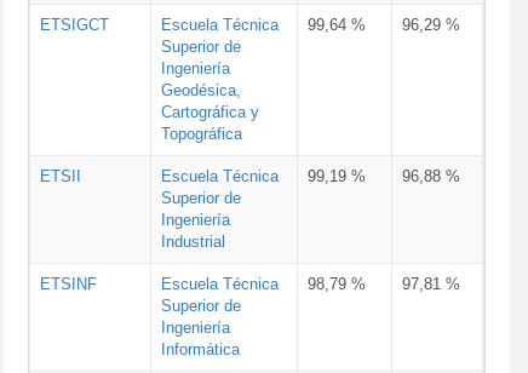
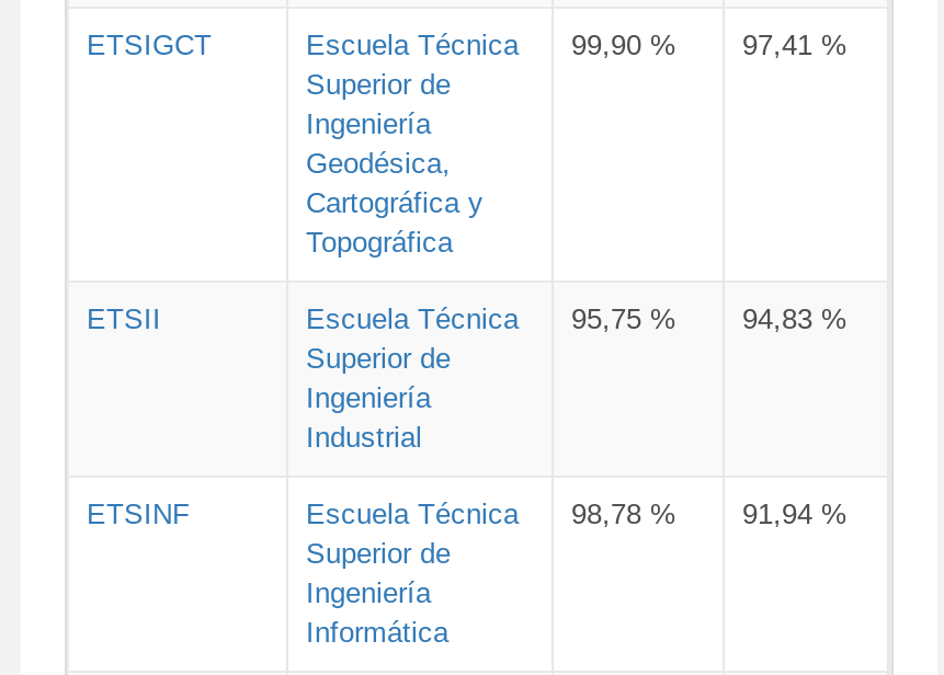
[308,15,366,33] 99,64 % -> [571,27,676,60] 99,90 %
[402,15,460,33] 96,29 % -> [742,27,848,60] 97,41 %
[308,167,366,185] 99,19 % -> [571,301,676,334] 95,75 %
[402,167,460,185] 96,88 % -> [742,301,848,334] 94,83 %
[308,274,366,292] 98,79 % -> [571,496,676,529] 98,78 %
[402,274,460,292] 97,81 % -> [742,496,848,529] 91,94 %

